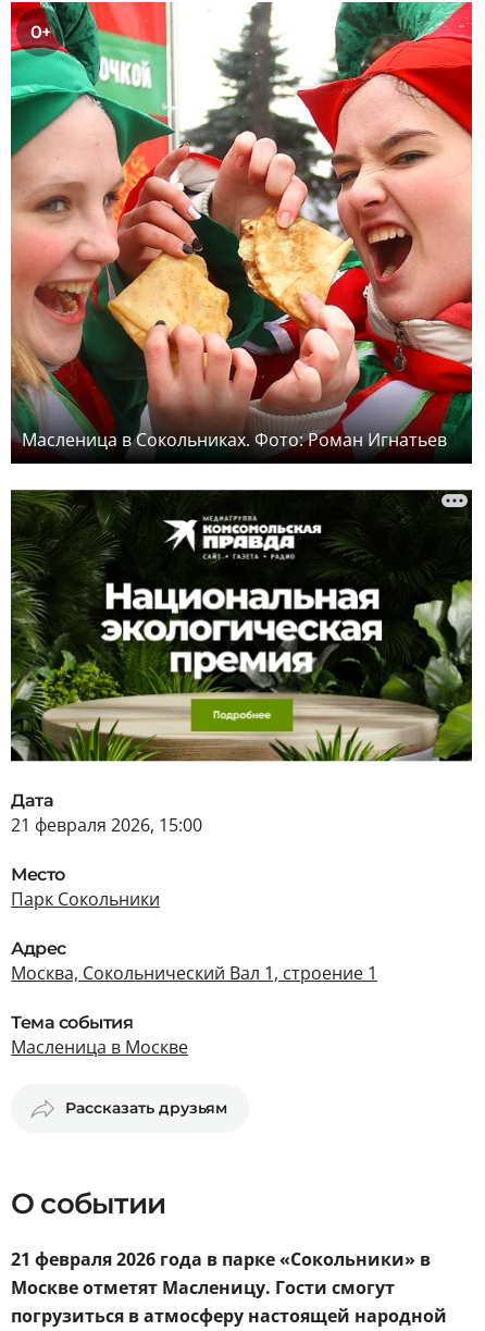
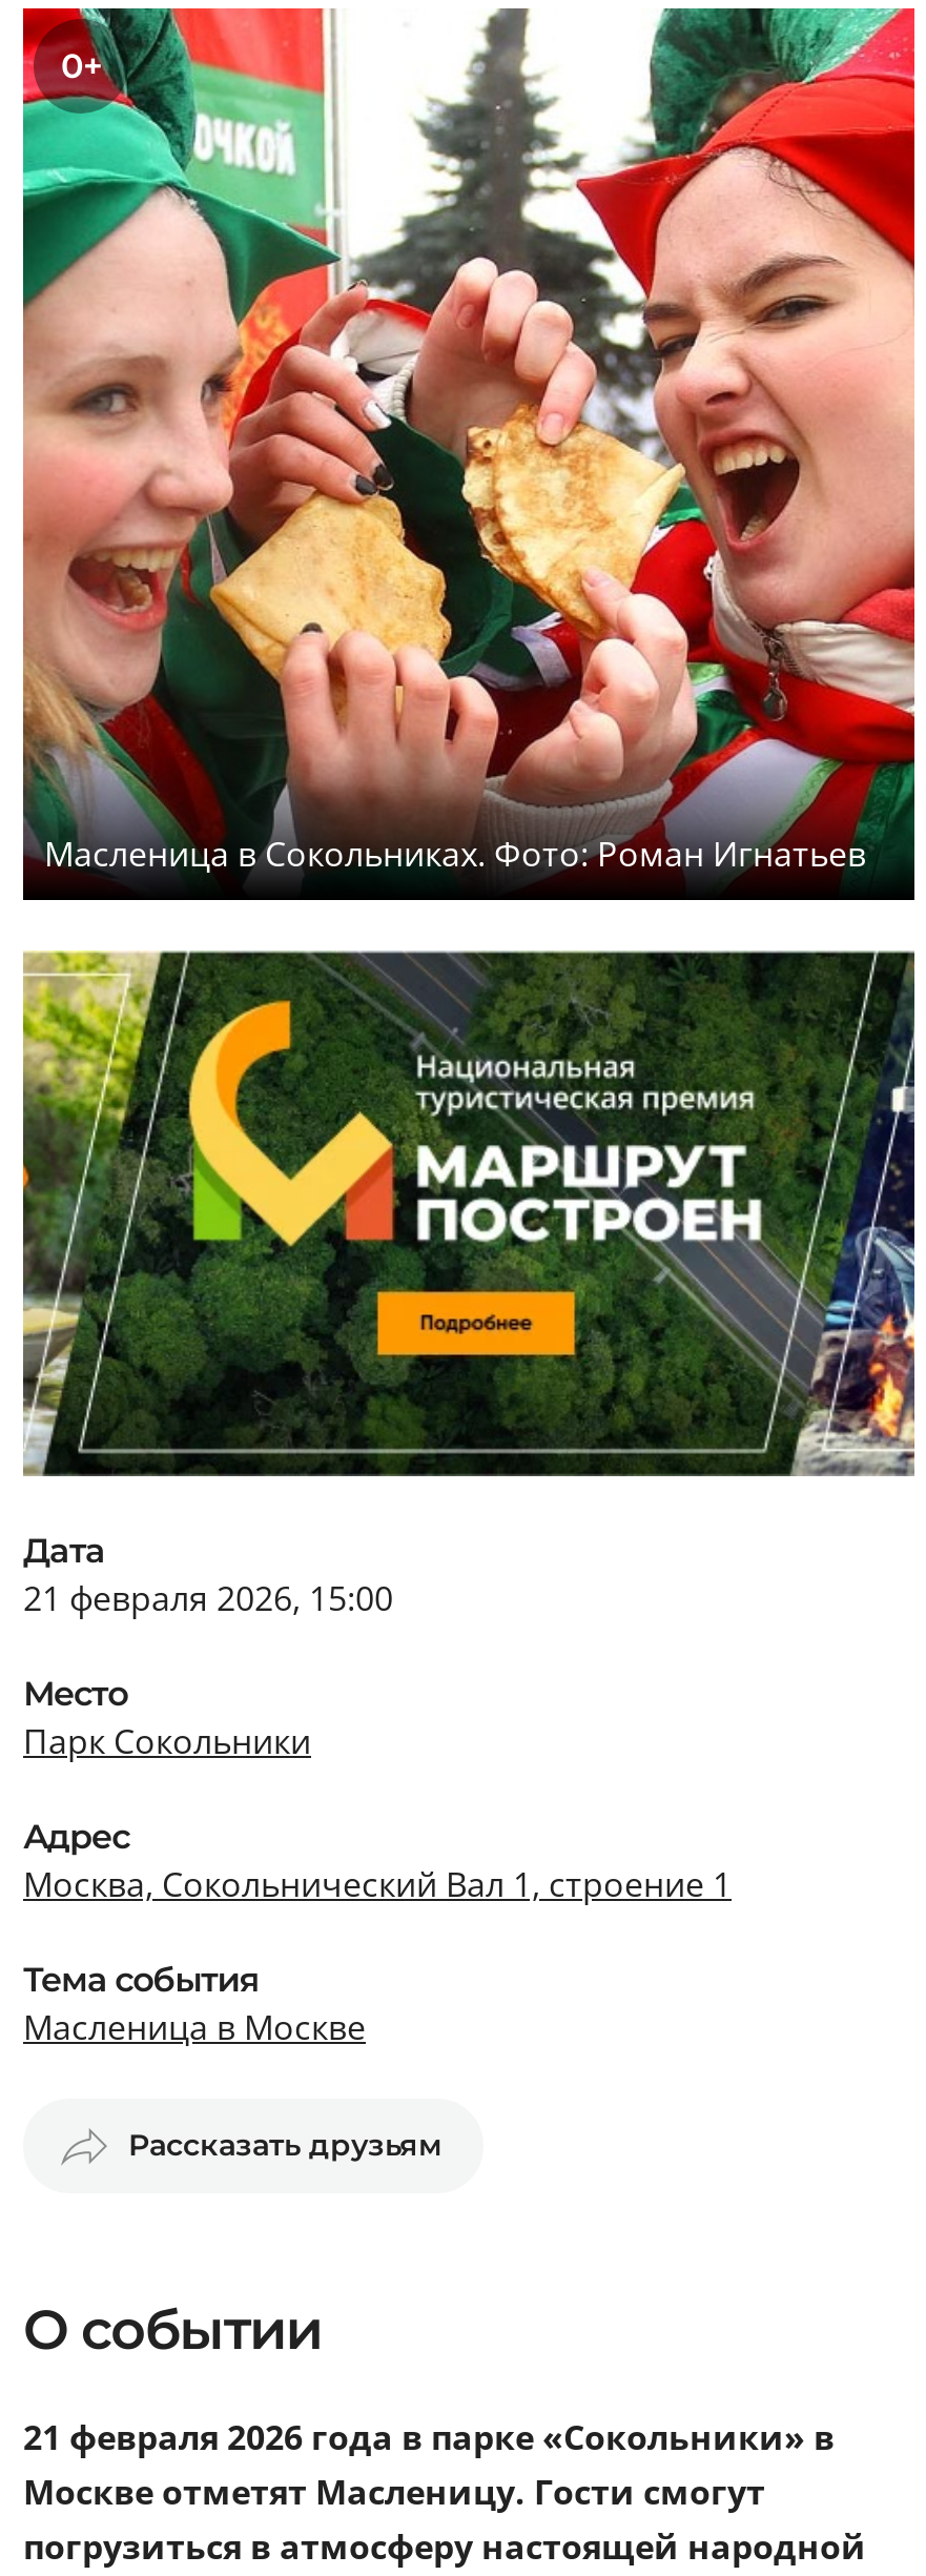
[10,489,473,762] [image] -> [21,950,917,1478] [image]

